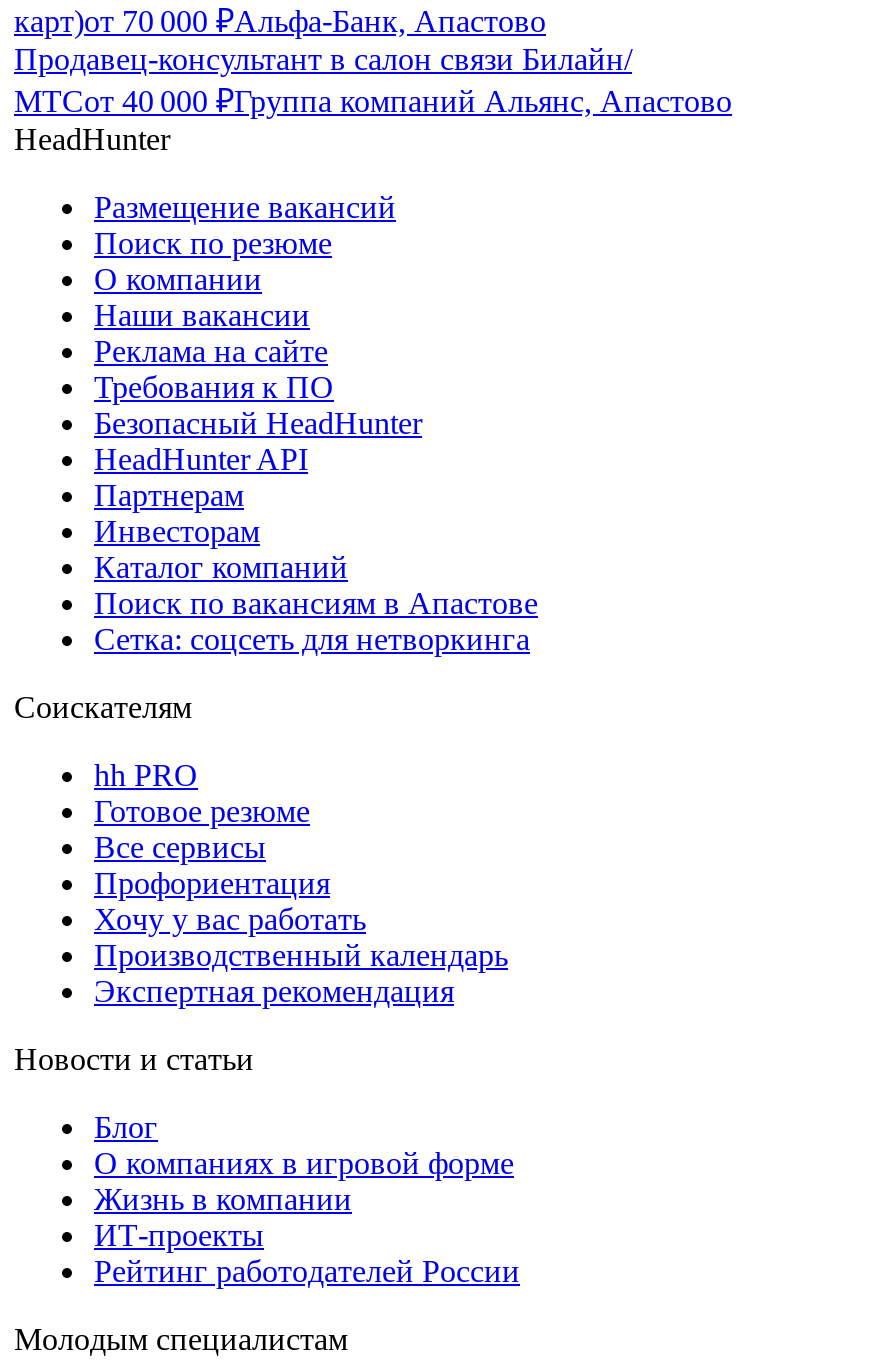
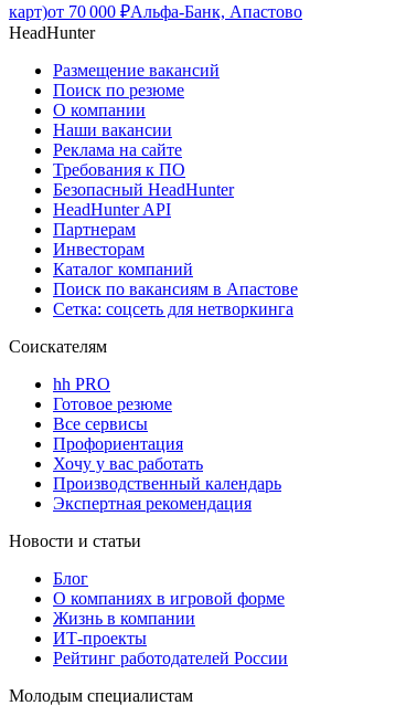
[14,42,732,118] Продавец-консультант в салон связи Билайн/ | МТСот 40 000 ₽Группа компаний Альянс, Апастово -> none

